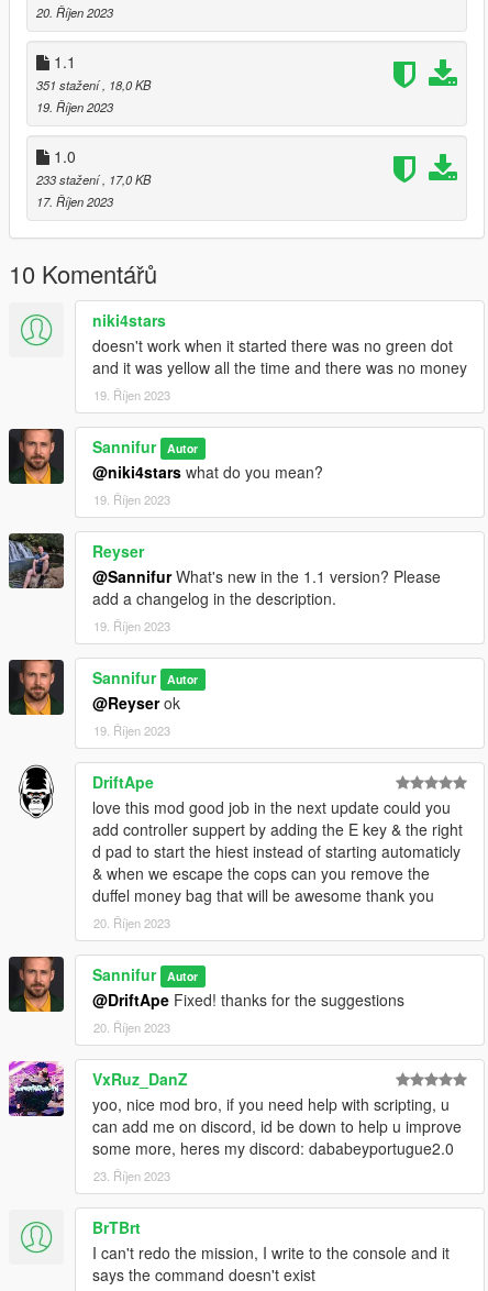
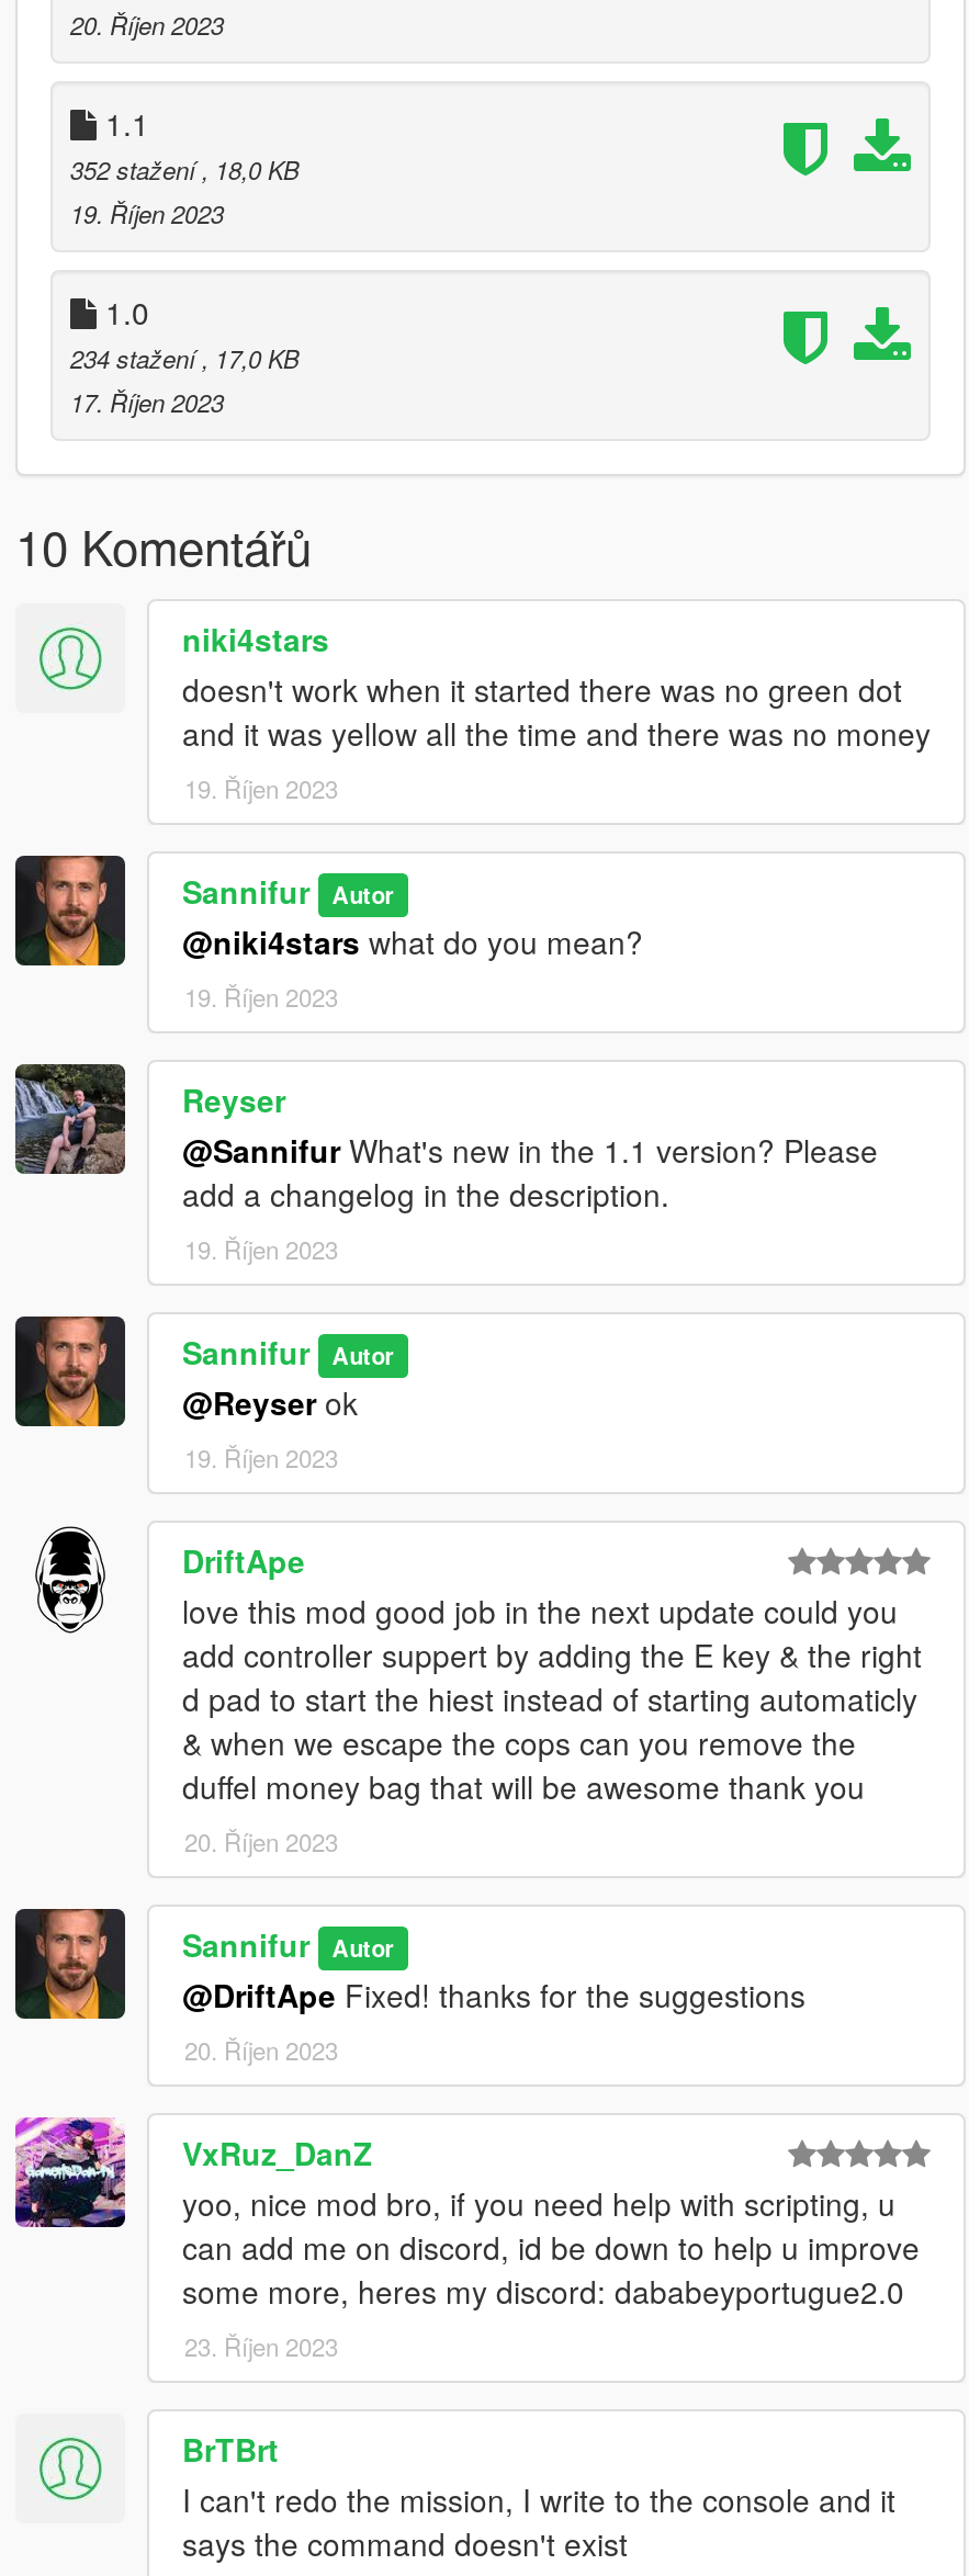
[36,76,151,93] 351 stažení, 18,0 KB -> [70,151,298,186] 352 stažení, 18,0 KB
[36,170,151,188] 233 stažení, 17,0 KB -> [70,340,298,375] 234 stažení, 17,0 KB

